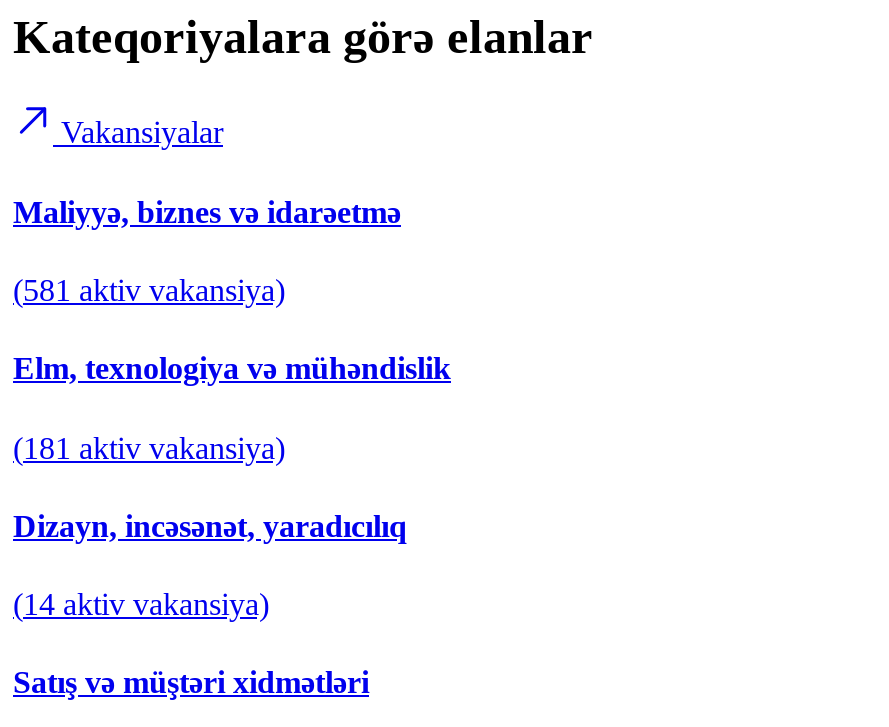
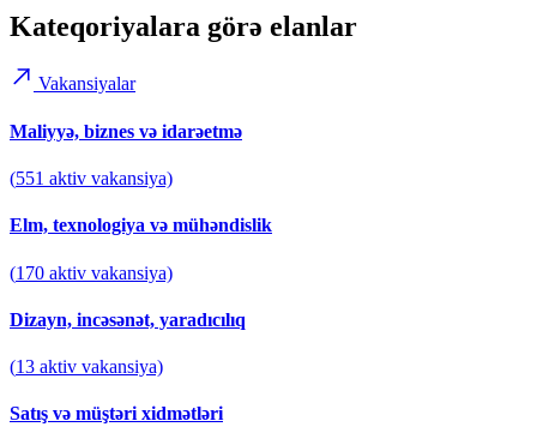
[13,273,285,307] (581 aktiv vakansiya) -> [10,168,173,188] (551 aktiv vakansiya)
[13,430,285,464] (181 aktiv vakansiya) -> [10,262,173,282] (170 aktiv vakansiya)
[13,587,269,621] (14 aktiv vakansiya) -> [10,356,163,377] (13 aktiv vakansiya)

